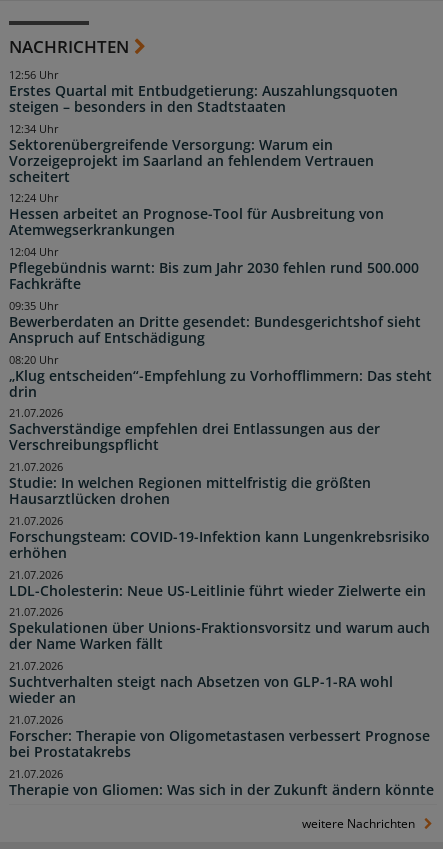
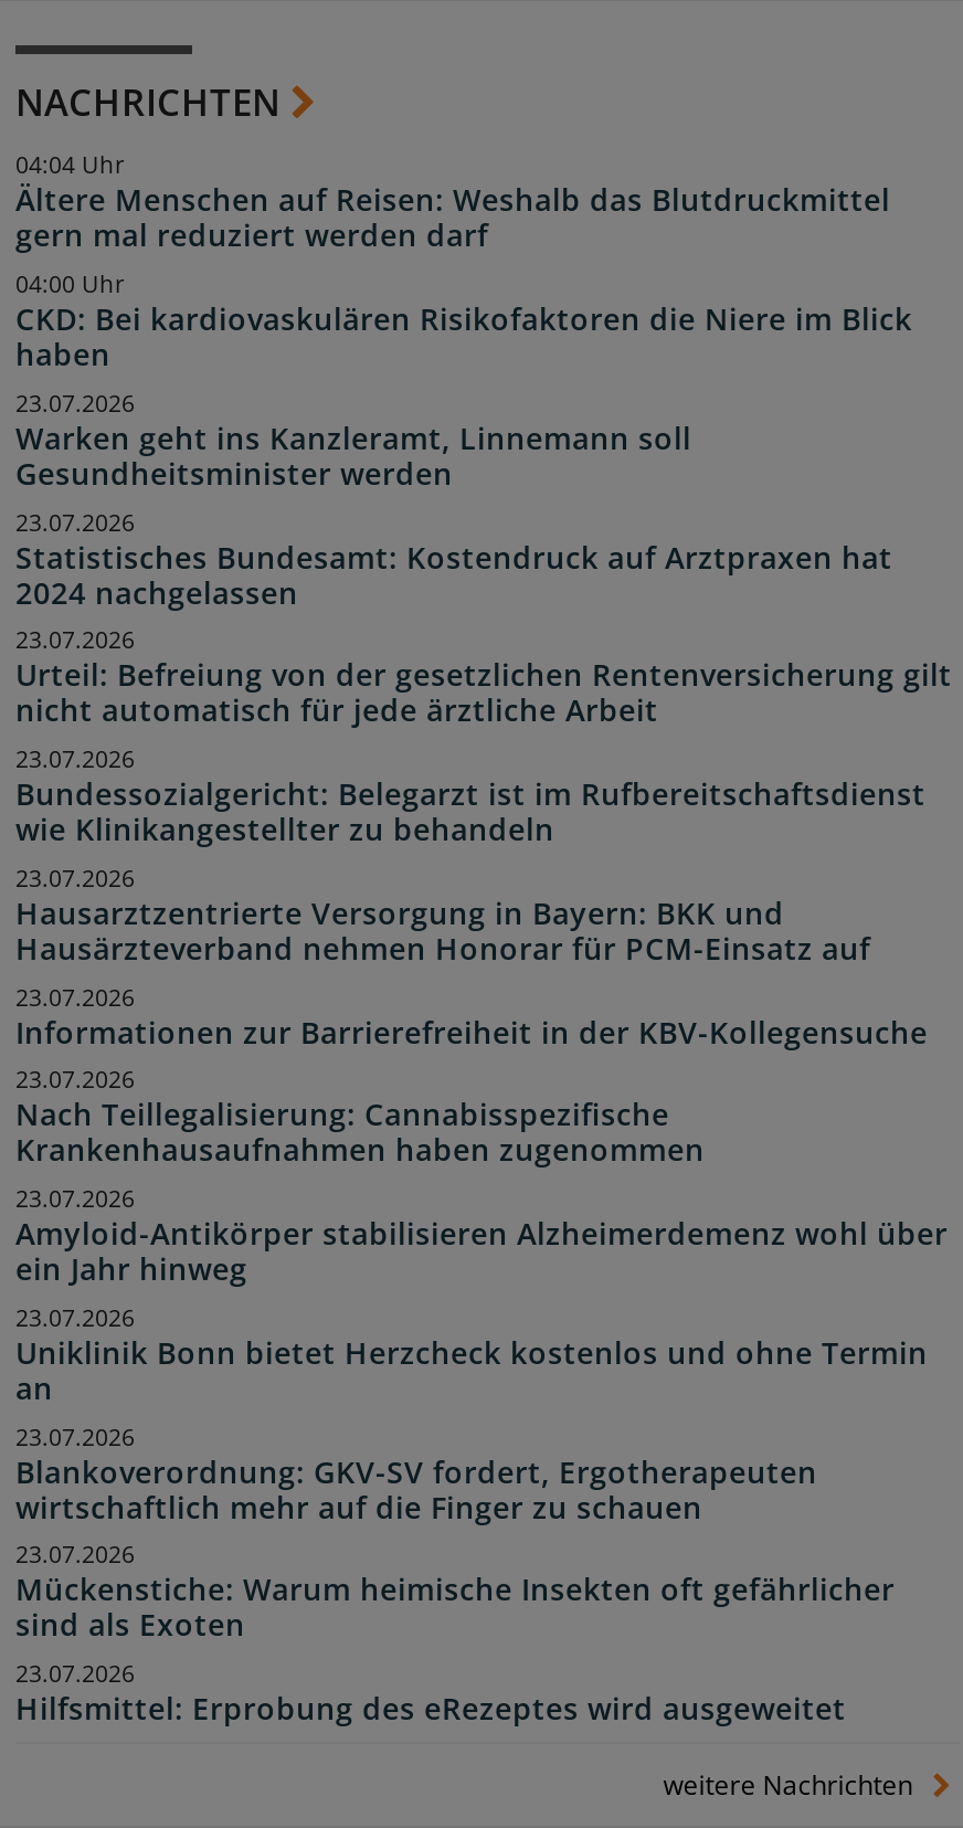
[9,68,59,82] 12:56 Uhr -> [15,150,126,181] 04:04 Uhr
[9,82,398,116] Erstes Quartal mit Entbudgetierung: Auszahlungsquoten | steigen – besonders in den Stadtstaaten -> [15,181,890,256] Ältere Menschen auf Reisen: Weshalb das Blutdruckmittel | gern mal reduziert werden darf
[9,122,59,136] 12:34 Uhr -> [15,269,126,300] 04:00 Uhr
[9,136,374,186] Sektorenübergreifende Versorgung: Warum ein | Vorzeigeprojekt im Saarland an fehlendem Vertrauen | scheitert -> [15,300,912,375] CKD: Bei kardiovaskulären Risikofaktoren die Niere im Blick | haben
[9,191,59,205] 12:24 Uhr -> [15,388,135,419] 23.07.2026
[9,205,384,239] Hessen arbeitet an Prognose-Tool für Ausbreitung von | Atemwegserkrankungen -> [15,419,691,494] Warken geht ins Kanzleramt, Linnemann soll | Gesundheitsminister werden
[9,245,59,259] 12:04 Uhr -> [15,506,135,537] 23.07.2026
[9,259,419,293] Pflegebündnis warnt: Bis zum Jahr 2030 fehlen rund 500.000 | Fachkräfte -> [15,537,892,612] Statistisches Bundesamt: Kostendruck auf Arztpraxen hat | 2024 nachgelassen
[9,299,59,313] 09:35 Uhr -> [15,625,135,656] 23.07.2026
[9,313,421,347] Bewerberdaten an Dritte gesendet: Bundesgerichtshof sieht | Anspruch auf Entschädigung -> [15,656,952,731] Urteil: Befreiung von der gesetzlichen Rentenversicherung gilt | nicht automatisch für jede ärztliche Arbeit
[9,353,59,367] 08:20 Uhr -> [15,744,135,775] 23.07.2026
[9,367,432,401] „Klug entscheiden“-Empfehlung zu Vorhofflimmern: Das steht | drin -> [15,775,925,850] Bundessozialgericht: Belegarzt ist im Rufbereitschaftsdienst | wie Klinikangestellter zu behandeln
[9,406,63,420] 21.07.2026 -> [15,863,135,894] 23.07.2026
[9,420,380,454] Sachverständige empfehlen drei Entlassungen aus der | Verschreibungspflicht -> [15,894,870,969] Hausarztzentrierte Versorgung in Bayern: BKK und | Hausärzteverband nehmen Honorar für PCM-Einsatz auf
[9,460,63,474] 21.07.2026 -> [15,981,135,1012] 23.07.2026
[9,474,371,508] Studie: In welchen Regionen mittelfristig die größten | Hausarztlücken drohen -> [15,1012,928,1052] Informationen zur Barrierefreiheit in der KBV-Kollegensuche
[9,514,63,528] 21.07.2026 -> [15,1065,135,1096] 23.07.2026
[9,528,430,562] Forschungsteam: COVID-19-Infektion kann Lungenkrebsrisiko | erhöhen -> [15,1096,705,1171] Nach Teillegalisierung: Cannabisspezifische | Krankenhausaufnahmen haben zugenommen
[9,568,63,582] 21.07.2026 -> [15,1183,135,1214] 23.07.2026
[9,582,426,600] LDL-Cholesterin: Neue US-Leitlinie führt wieder Zielwerte ein -> [15,1214,948,1289] Amyloid-Antikörper stabilisieren Alzheimerdemenz wohl über | ein Jahr hinweg
[9,605,63,619] 21.07.2026 -> [15,1302,135,1333] 23.07.2026
[9,619,430,653] Spekulationen über Unions-Fraktionsvorsitz und warum auch | der Name Warken fällt -> [15,1333,928,1408] Uniklinik Bonn bietet Herzcheck kostenlos und ohne Termin | an
[9,659,63,673] 21.07.2026 -> [15,1421,135,1452] 23.07.2026
[9,673,393,707] Suchtverhalten steigt nach Absetzen von GLP-1-RA wohl | wieder an -> [15,1452,817,1527] Blankoverordnung: GKV-SV fordert, Ergotherapeuten | wirtschaftlich mehr auf die Finger zu schauen
[9,713,63,727] 21.07.2026 -> [15,1540,135,1571] 23.07.2026
[9,727,430,761] Forscher: Therapie von Oligometastasen verbessert Prognose | bei Prostatakrebs -> [15,1571,895,1646] Mückenstiche: Warum heimische Insekten oft gefährlicher | sind als Exoten
[9,767,63,781] 21.07.2026 -> [15,1658,135,1689] 23.07.2026
[9,781,434,799] Therapie von Gliomen: Was sich in der Zukunft ändern könnte -> [15,1689,846,1729] Hilfsmittel: Erprobung des eRezeptes wird ausgeweitet

